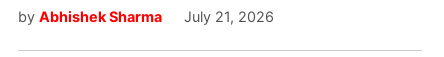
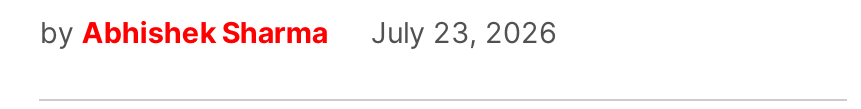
[18,7,274,24] by Abhishek Sharma July 21, 2026 -> [40,15,557,49] by Abhishek Sharma July 23, 2026

